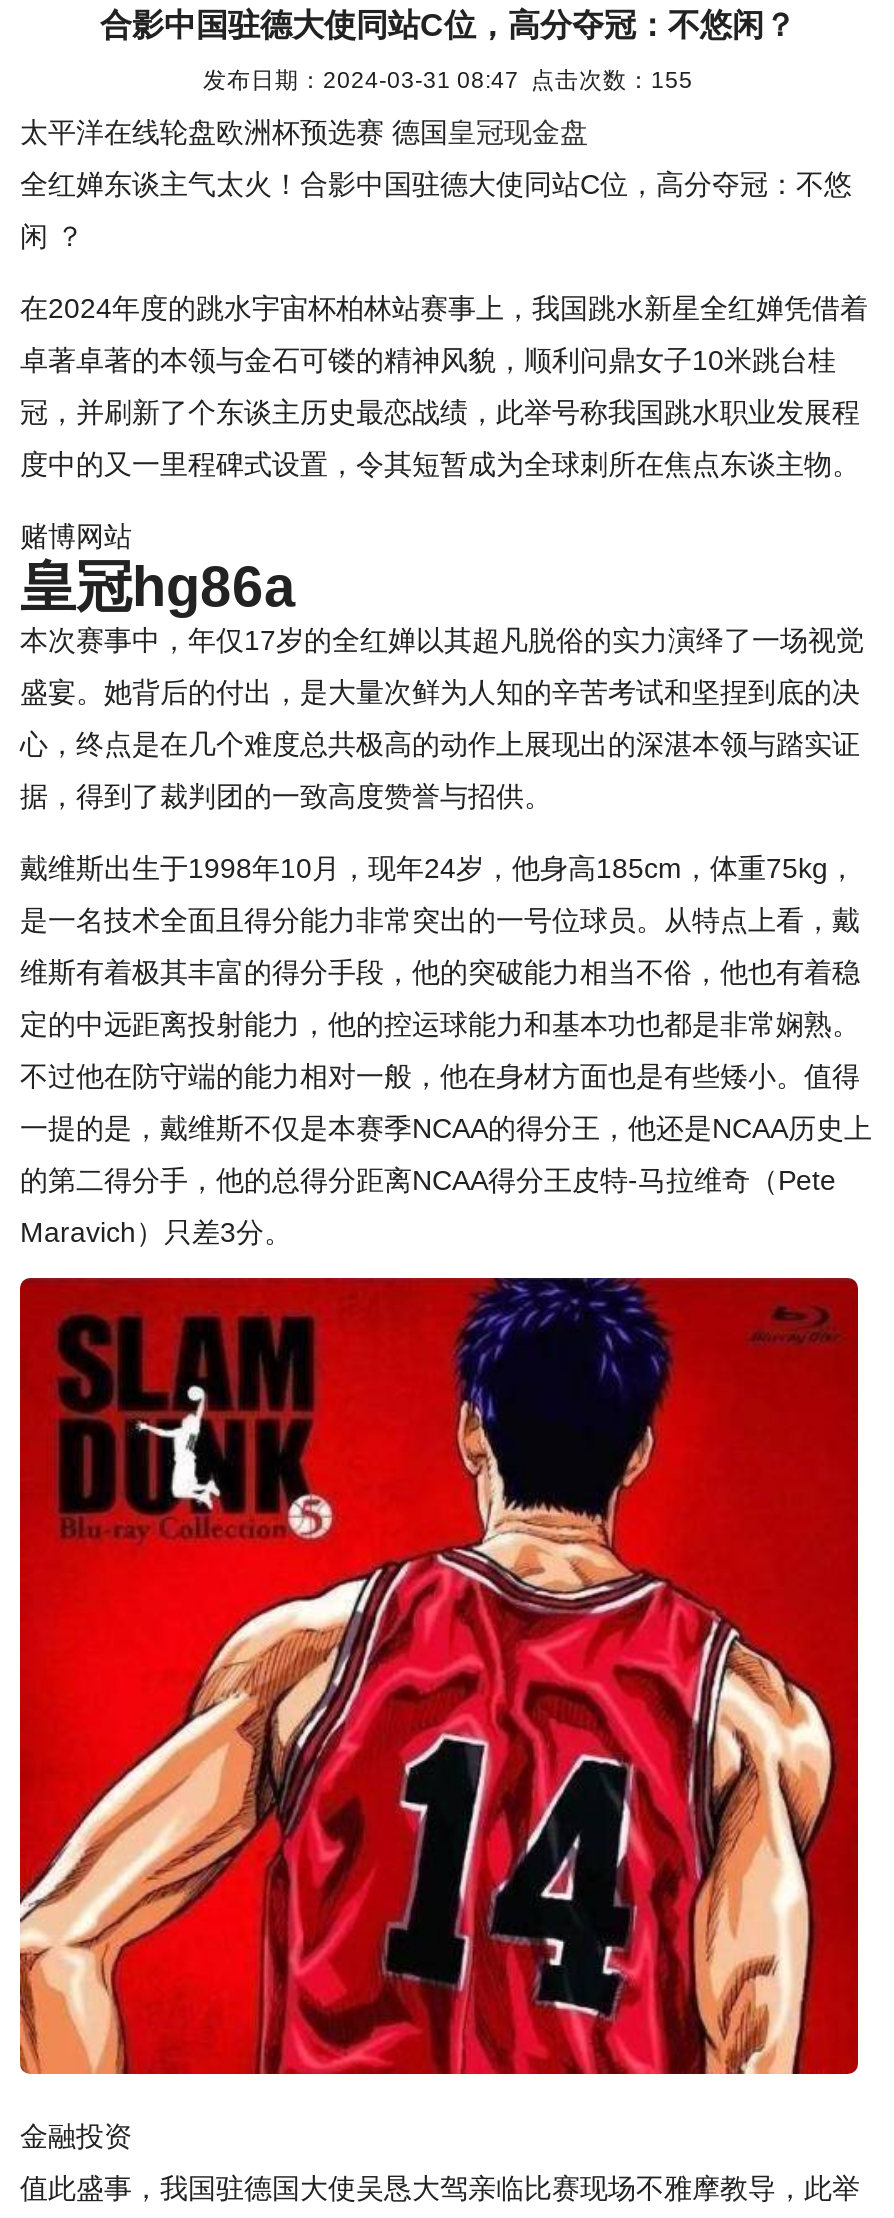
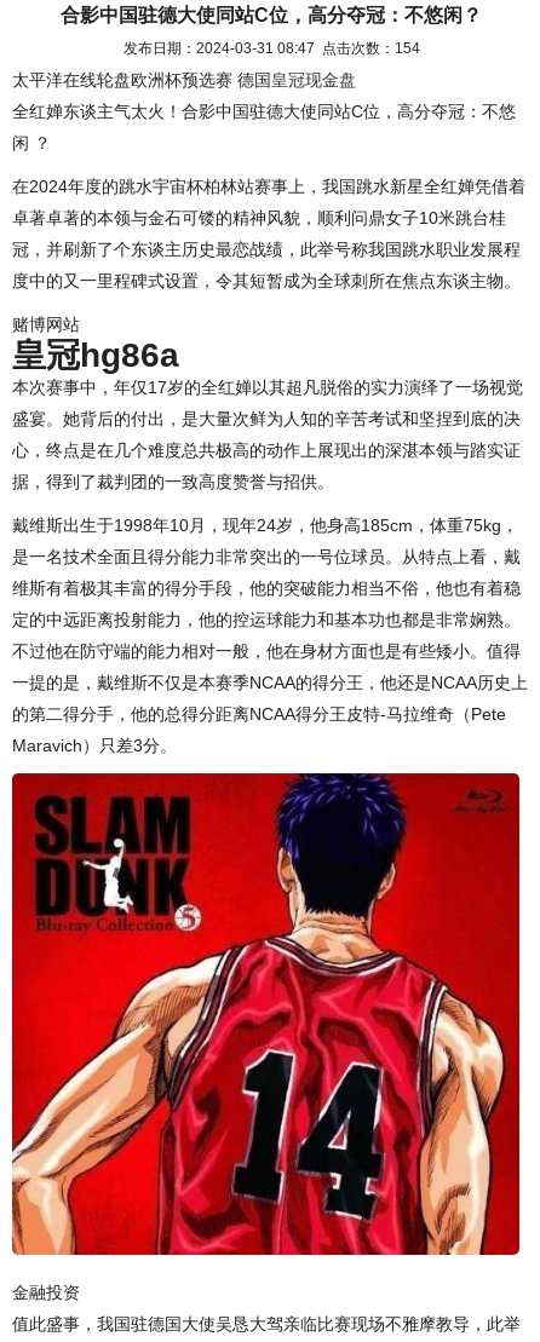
[203,66,693,92] 发布日期：2024-03-31 08:47 点击次数：155 -> [123,40,420,56] 发布日期：2024-03-31 08:47 点击次数：154

